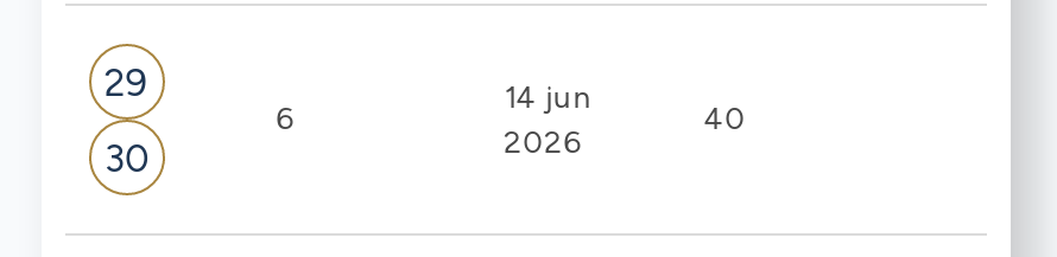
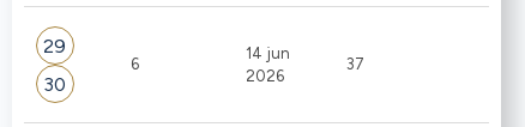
[704,99,747,135] 40 -> [346,55,364,72] 37

